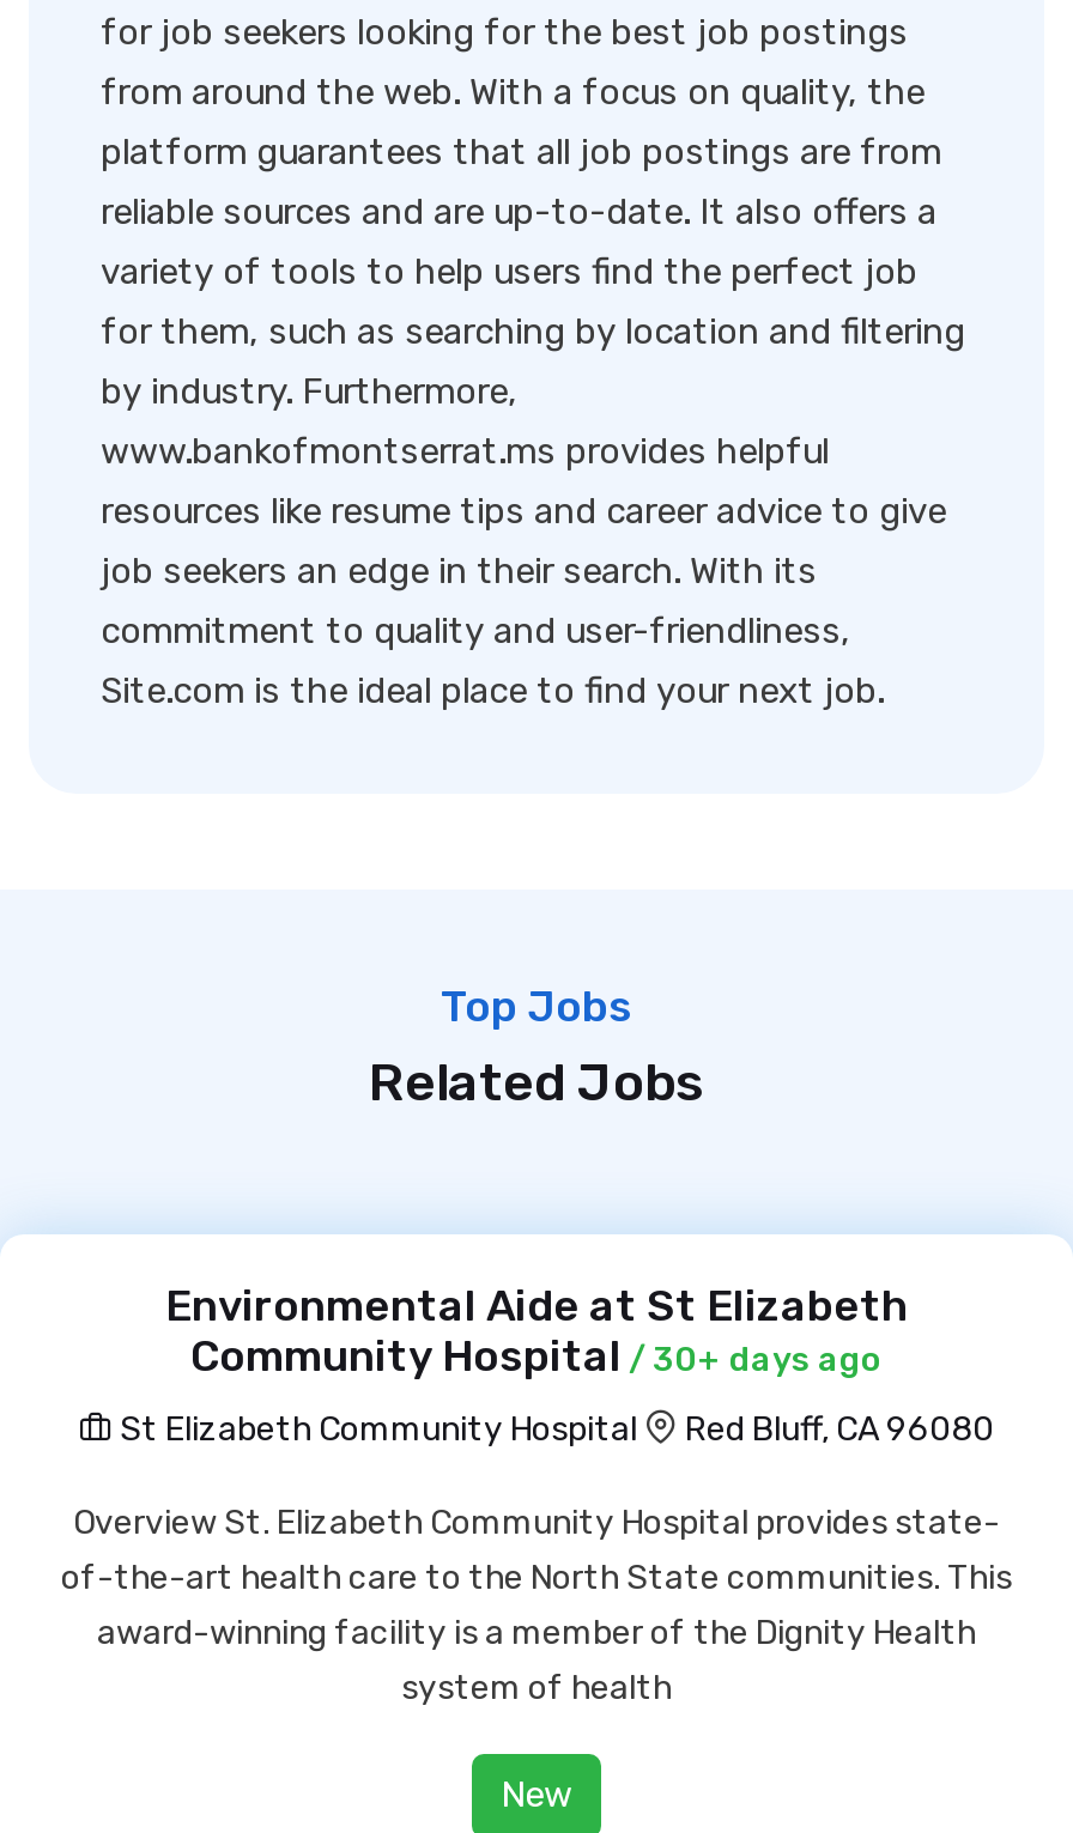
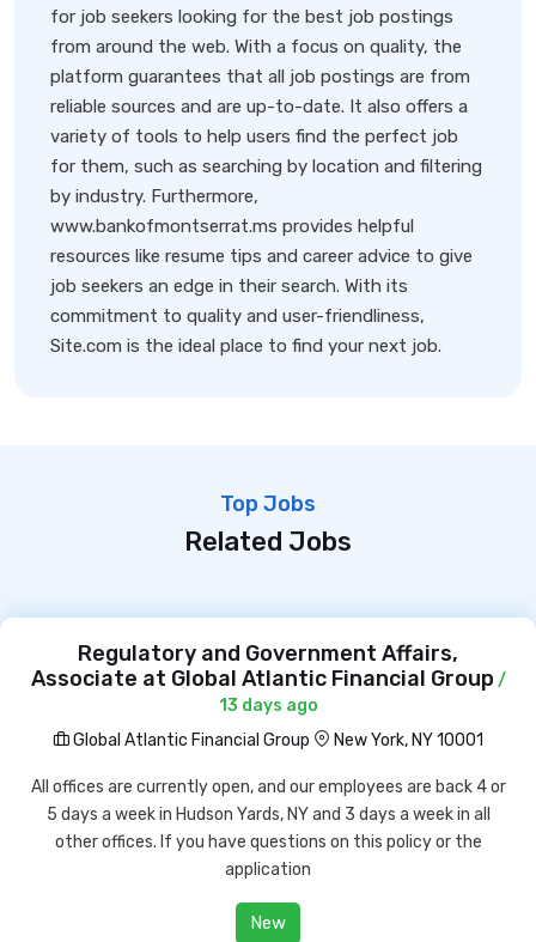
[165,1280,908,1383] Environmental Aide at St Elizabeth | Community Hospital / 30+ days ago -> [31,640,505,716] Regulatory and Government Affairs, | Associate at Global Atlantic Financial Group / | 13 days ago
[113,1409,994,1450] St Elizabeth Community Hospital | Red Bluff, CA 96080 -> [69,730,483,750] Global Atlantic Financial Group | New York, NY 10001
[61,1503,1012,1708] Overview St. Elizabeth Community Hospital provides state- | of-the-art health care to the North State communities. This | award-winning facility is a member of the Dignity Health | system of health -> [31,777,505,880] All offices are currently open, and our employees are back 4 or | 5 days a week in Hudson Yards, NY and 3 days a week in all | other offices. If you have questions on this policy or the | application

